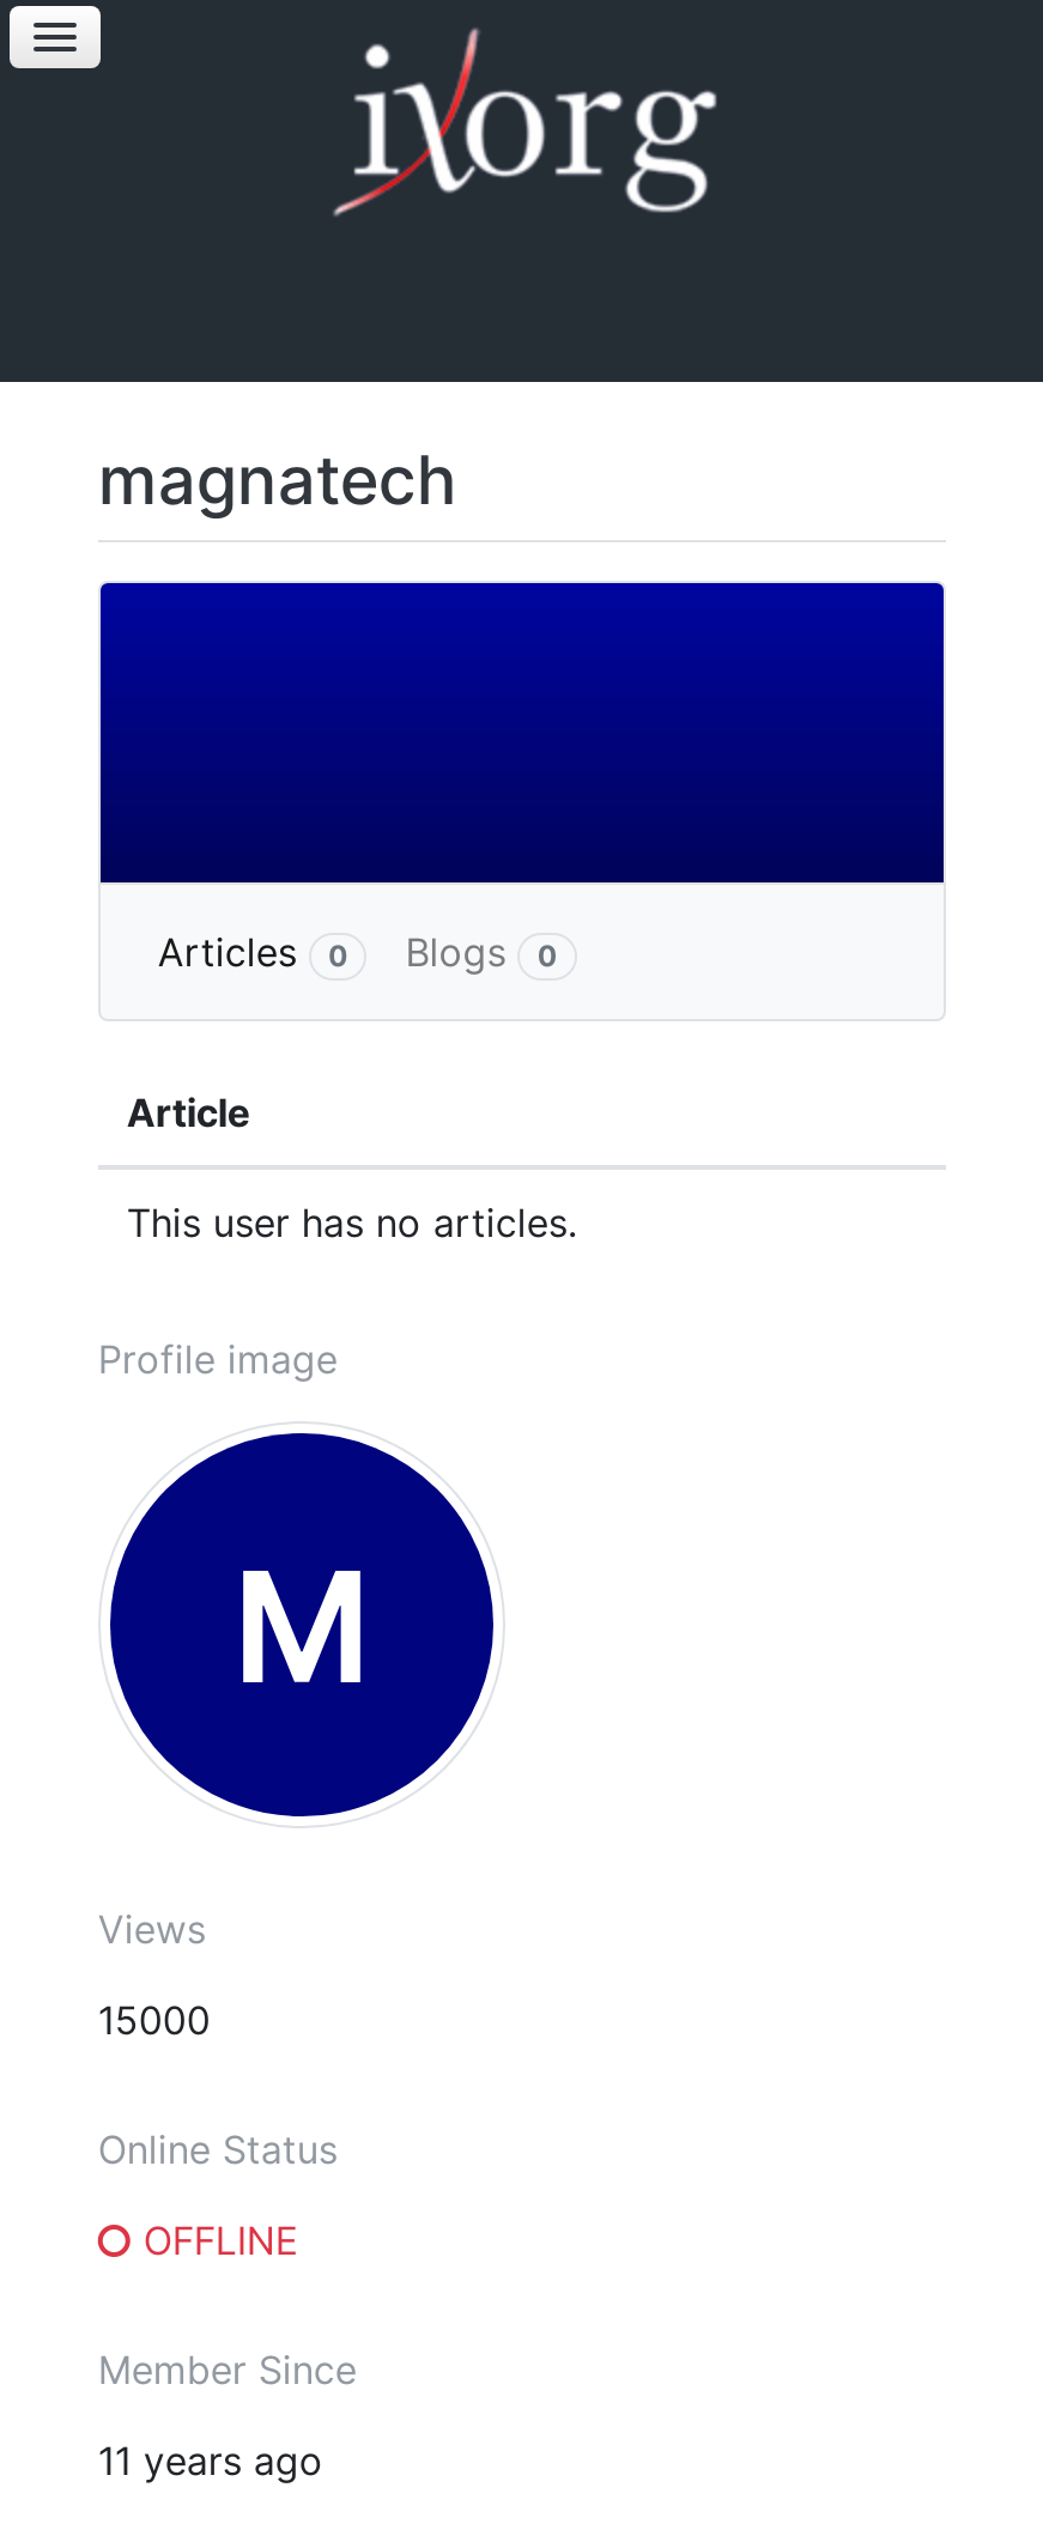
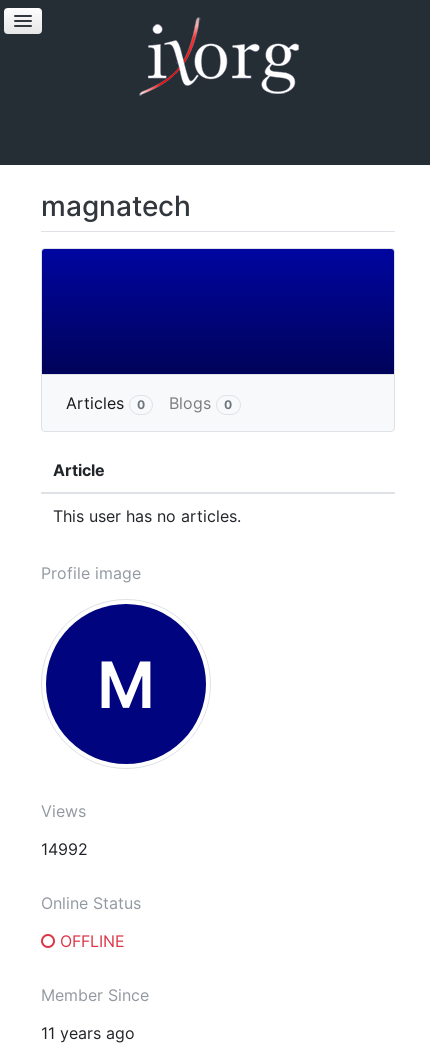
[98,1996,210,2044] 15000 -> [41,839,88,859] 14992

